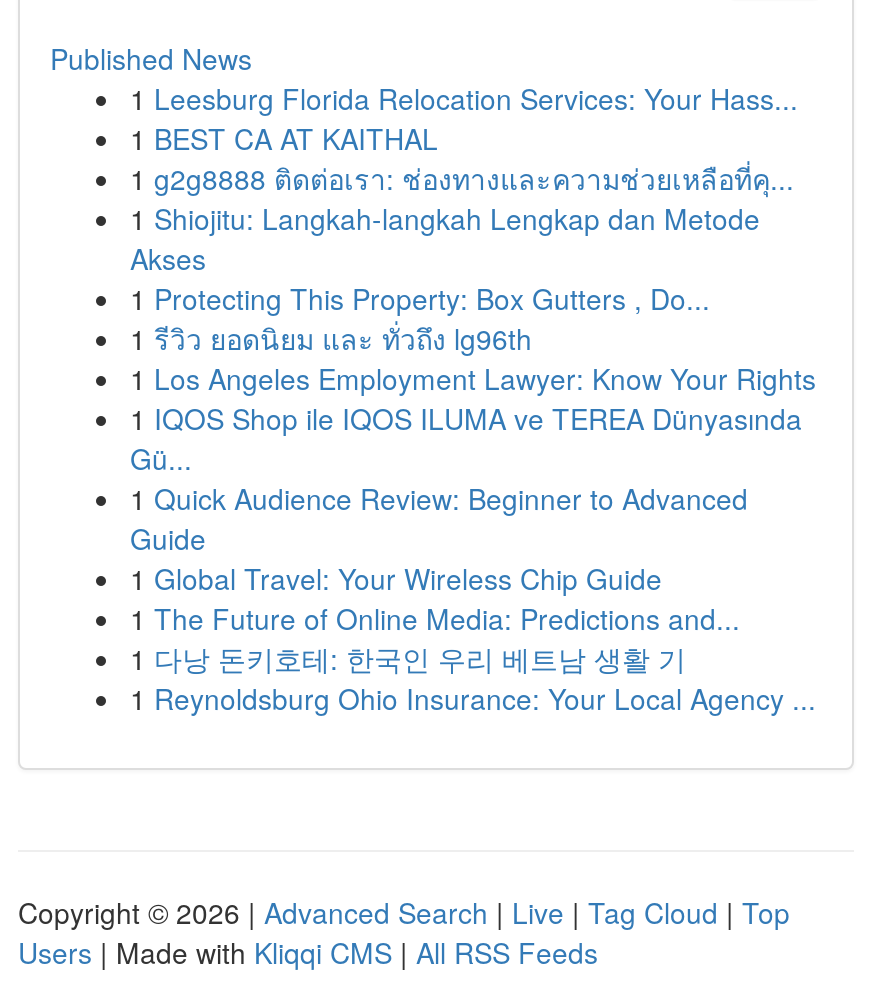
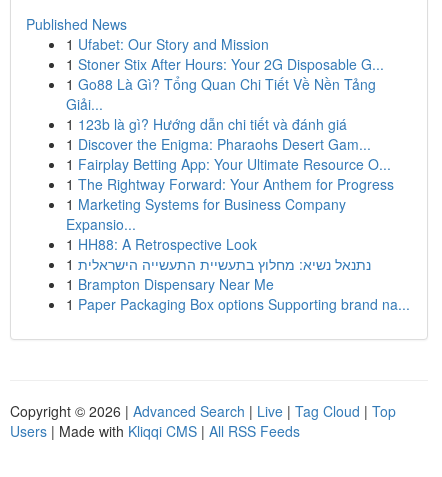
[130,78,816,718] 1 Leesburg Florida Relocation Services: Your Hass... | 1 BEST CA AT KAITHAL | 1 g2g8888 ติดต่อเรา: ช่องทางและความช่วยเหลือที่คุ... | 1 Shiojitu: Langkah-langkah Lengkap dan Metode | Akses | 1 Protecting This Property: Box Gutters , Do... | 1 รีวิว ยอดนิยม และ ทั่วถึง lg96th | 1 Los Angeles Employment Lawyer: Know Your Rights | 1 IQOS Shop ile IQOS ILUMA ve TEREA Dünyasında | Gü... | 1 Quick Audience Review: Beginner to Advanced | Guide | 1 Global Travel: Your Wireless Chip Guide | 1 The Future of Online Media: Predictions and... | 1 다낭 돈키호테: 한국인 우리 베트남 생활 기 | 1 Reynoldsburg Ohio Insurance: Your Local Agency ... -> [66,34,410,314] 1 Ufabet: Our Story and Mission | 1 Stoner Stix After Hours: Your 2G Disposable G... | 1 Go88 Là Gì? Tổng Quan Chi Tiết Về Nền Tảng | Giải... | 1 123b là gì? Hướng dẫn chi tiết và đánh giá | 1 Discover the Enigma: Pharaohs Desert Gam... | 1 Fairplay Betting App: Your Ultimate Resource O... | 1 The Rightway Forward: Your Anthem for Progress | 1 Marketing Systems for Business Company | Expansio... | 1 HH88: A Retrospective Look | 1 נתנאל נשיא: מחלוץ בתעשיית התעשייה הישראלית | 1 Brampton Dispensary Near Me | 1 Paper Packaging Box options Supporting brand na...

